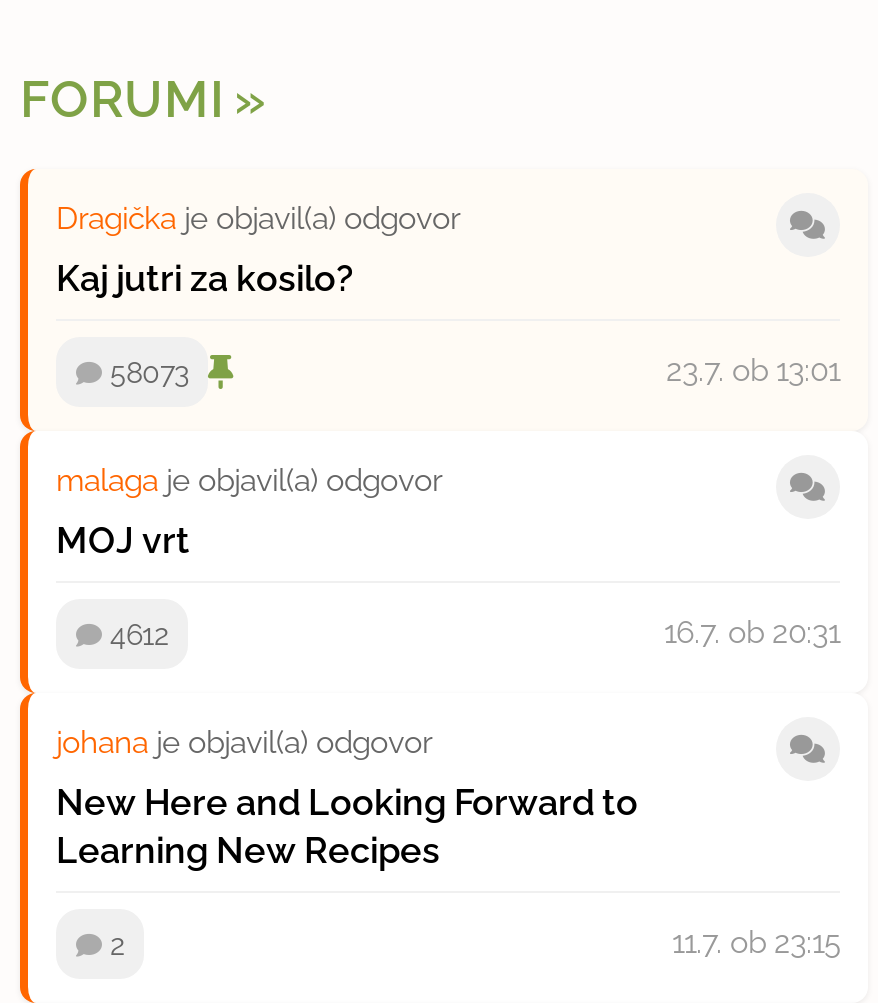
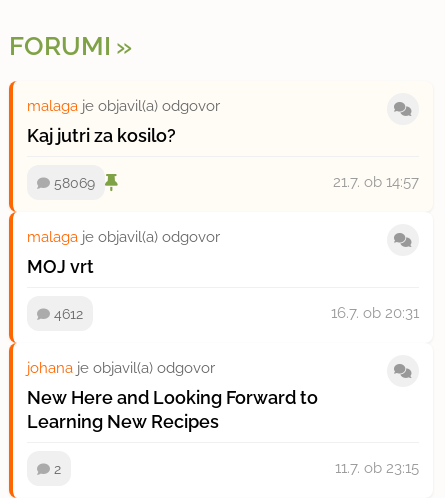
[56,202,460,238] Dragička je objavil(a) odgovor -> [27,97,220,115] malaga je objavil(a) odgovor
[110,356,188,390] 58073 -> [54,174,95,191] 58069
[666,354,840,390] 23.7. ob 13:01 -> [333,173,419,191] 21.7. ob 14:57

